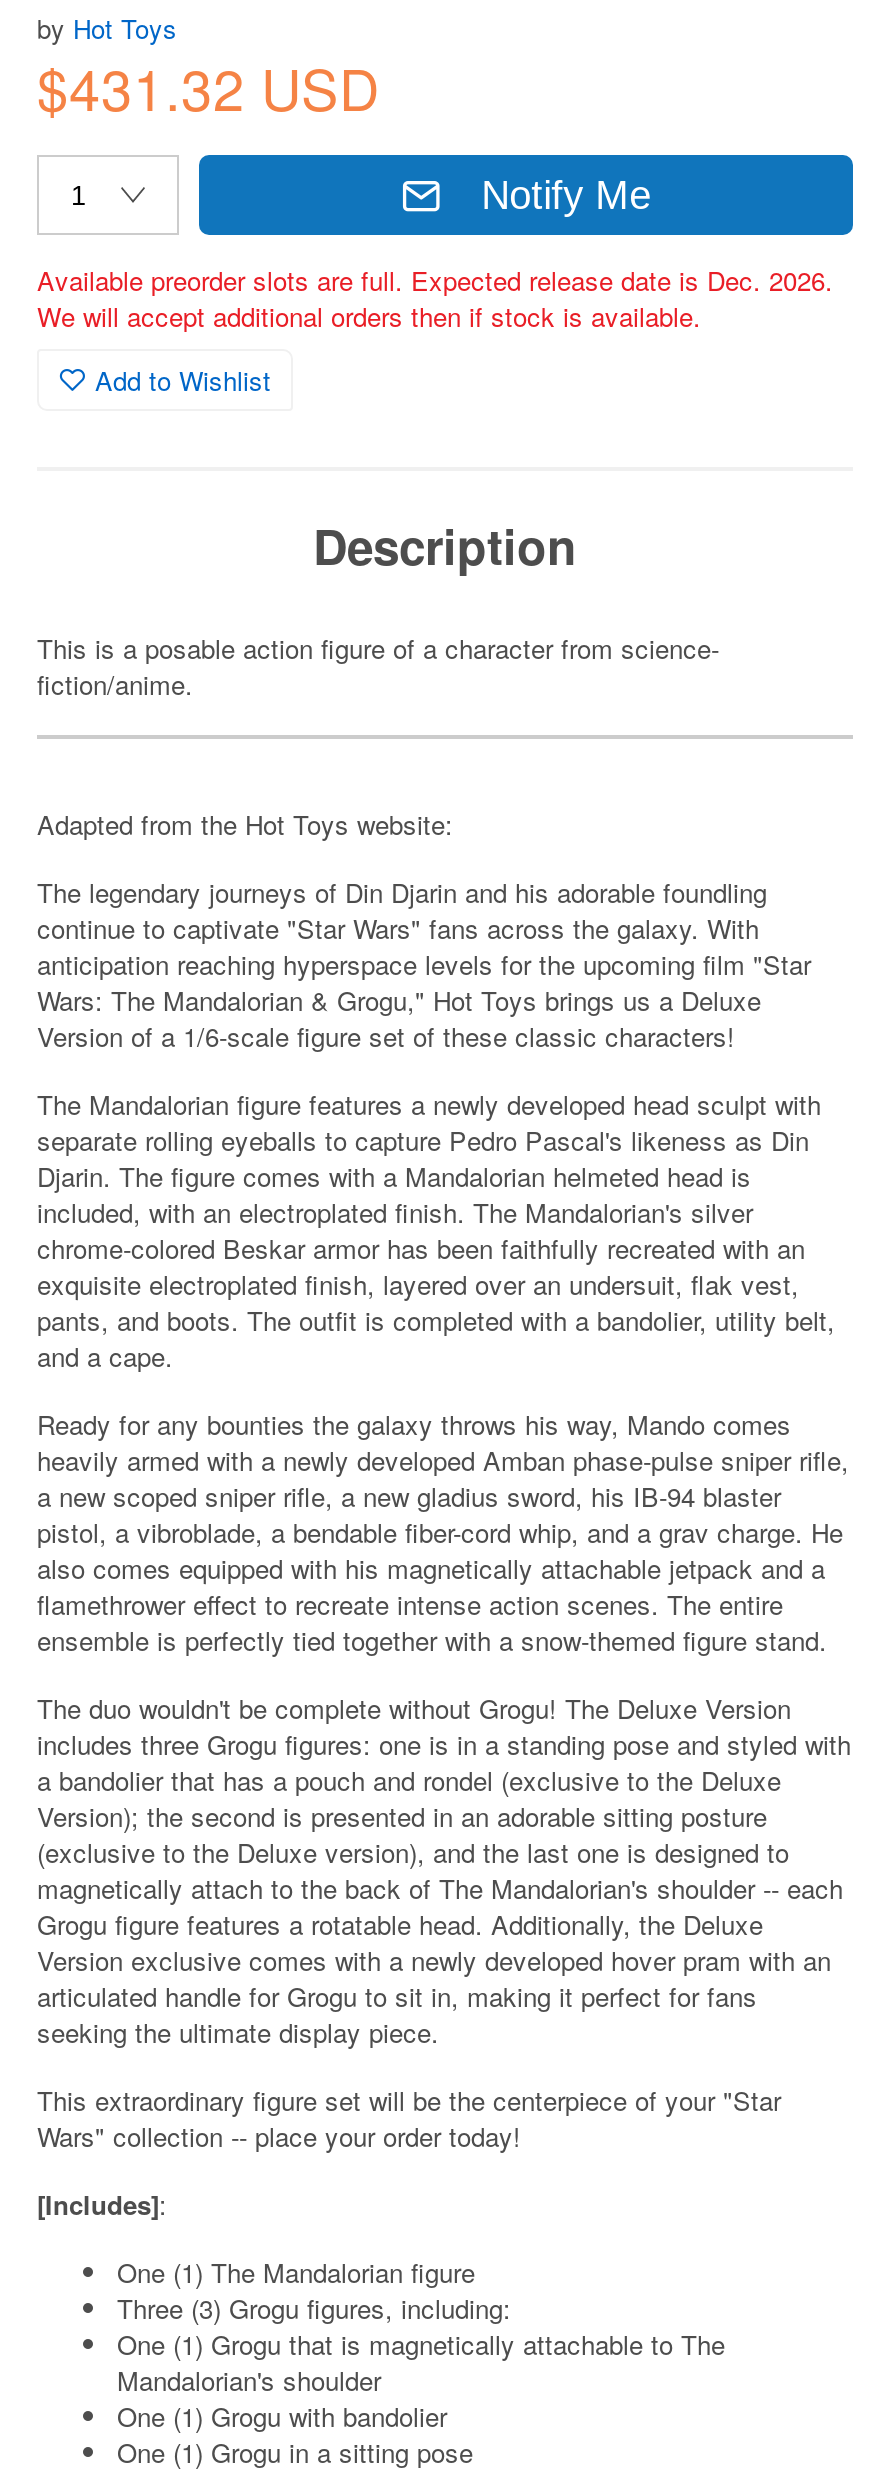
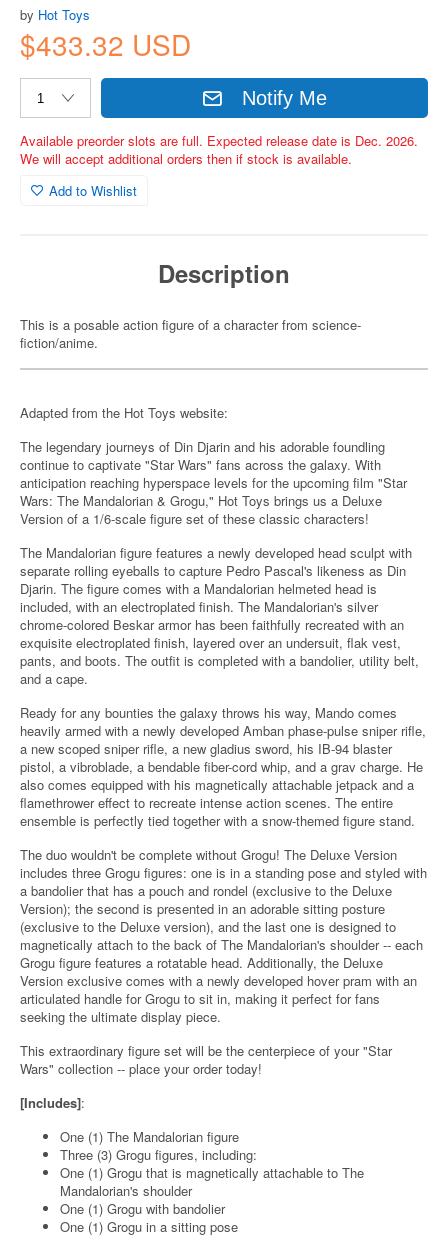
[37,47,379,127] $431.32 USD -> [20,24,191,64] $433.32 USD

